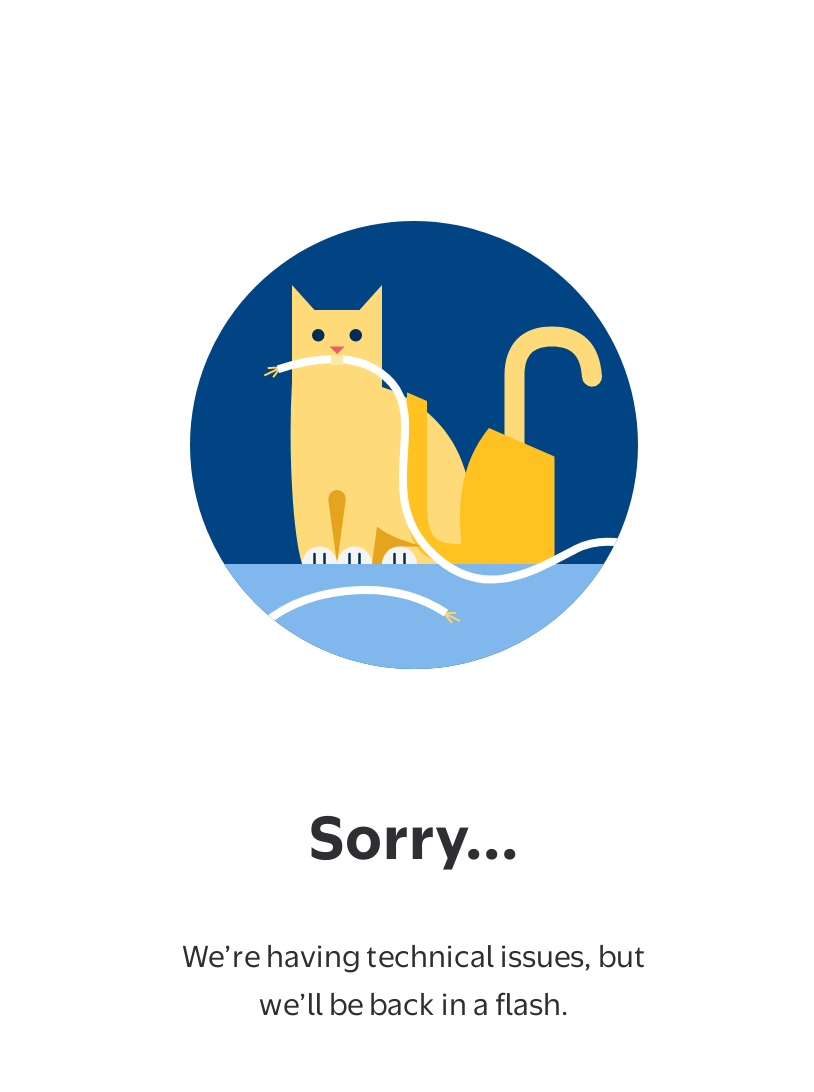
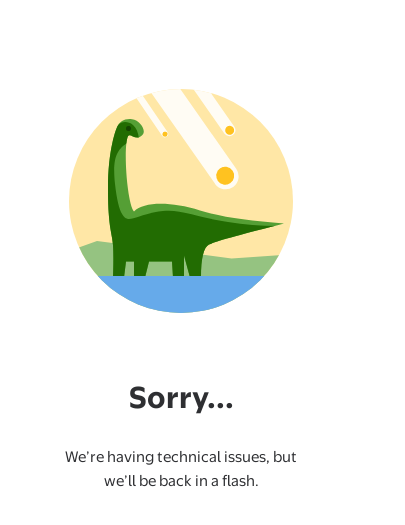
[188,219,640,625] [image] -> [69,89,293,290] [image]

